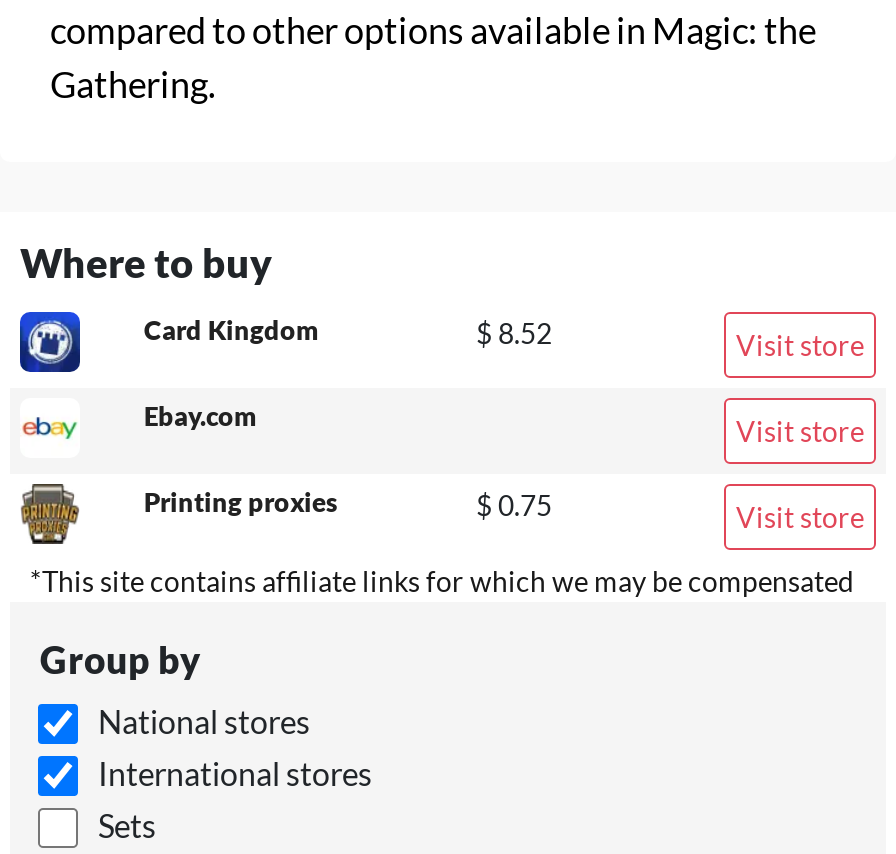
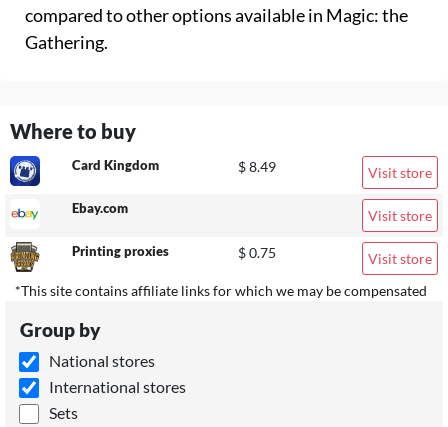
[476,316,552,350] $ 8.52 -> [238,158,276,175] $ 8.49

